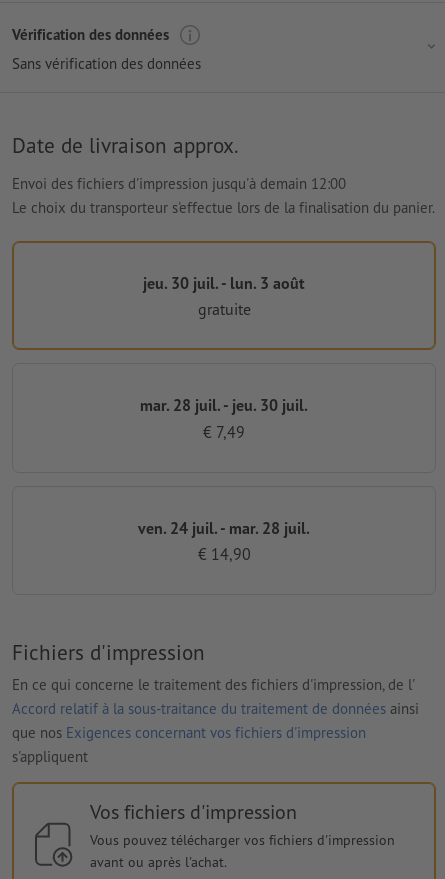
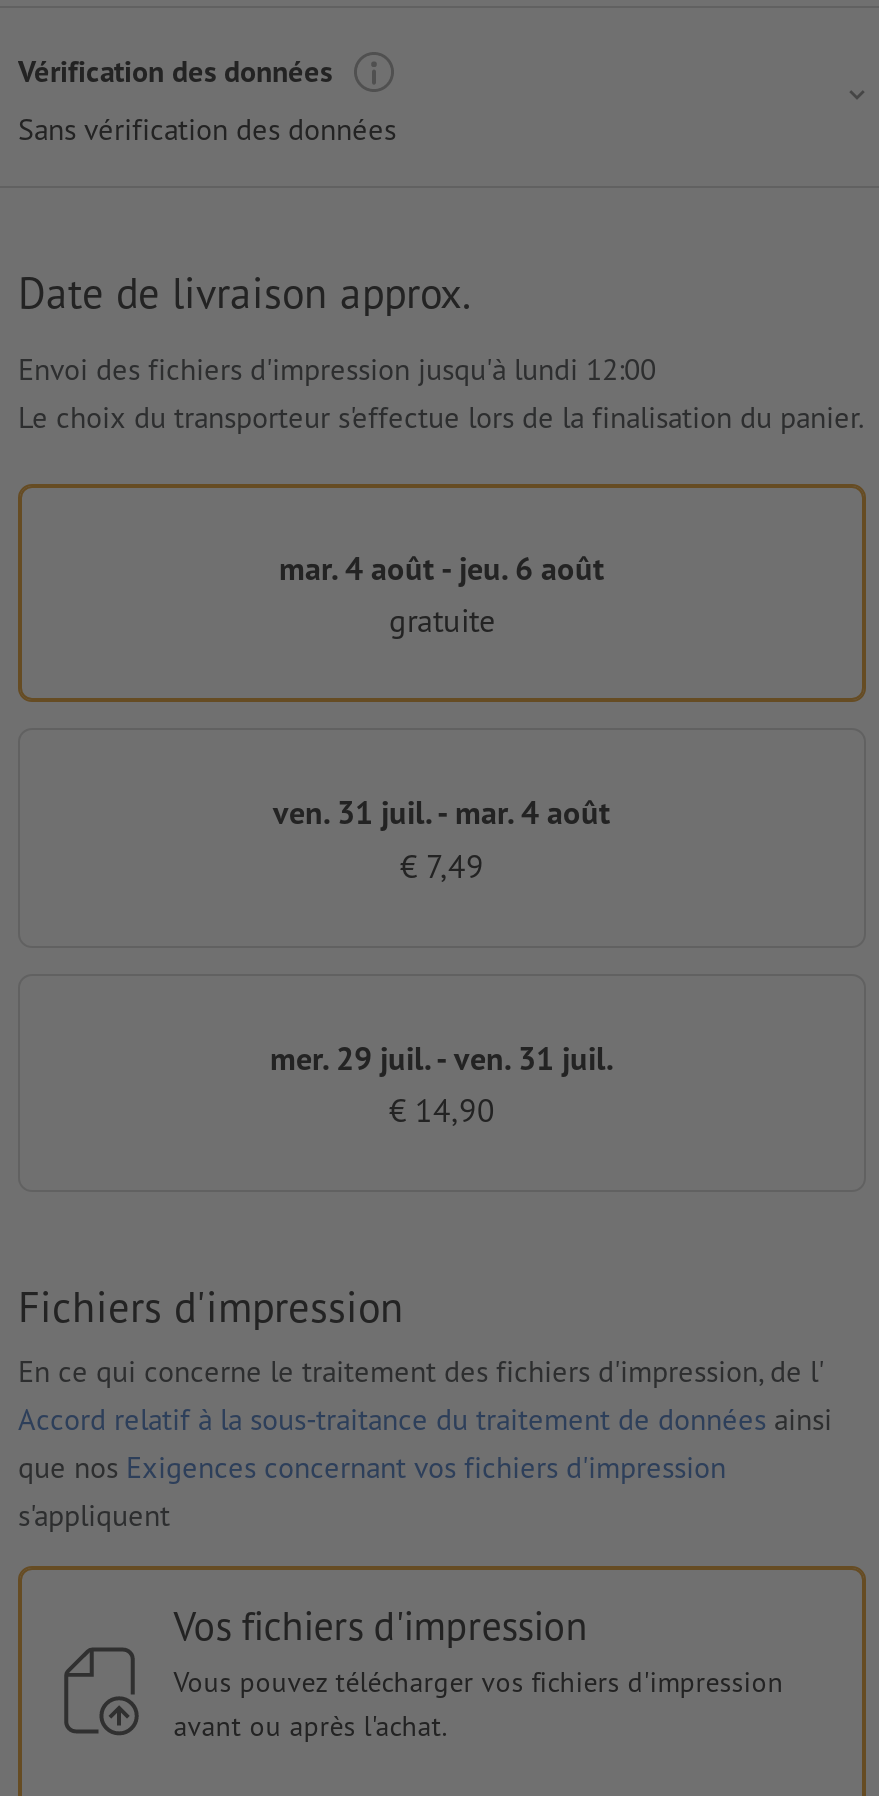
[12,174,346,193] Envoi des fichiers d'impression jusqu'à demain 12:00 -> [18,350,656,388] Envoi des fichiers d'impression jusqu'à lundi 12:00
[143,273,305,293] jeu. 30 juil. - lun. 3 août -> [279,548,605,588] mar. 4 août - jeu. 6 août
[140,395,308,415] mar. 28 juil. - jeu. 30 juil. -> [273,793,611,833] ven. 31 juil. - mar. 4 août
[138,518,310,538] ven. 24 juil. - mar. 28 juil. -> [270,1038,614,1078] mer. 29 juil. - ven. 31 juil.

